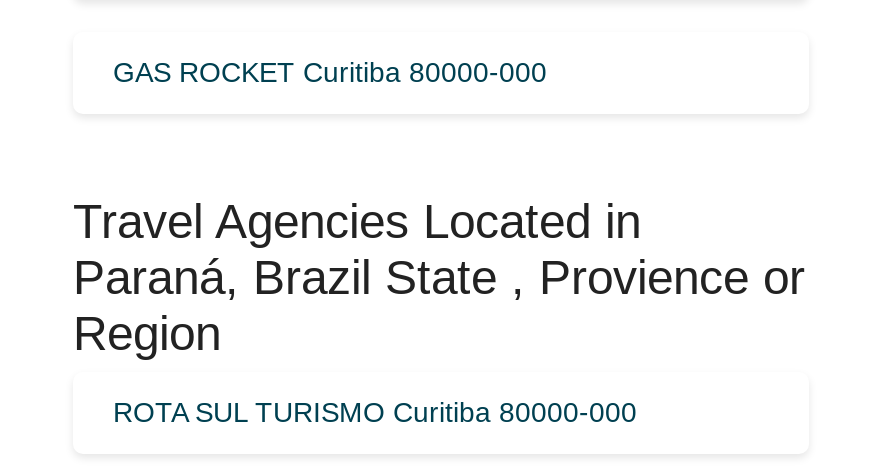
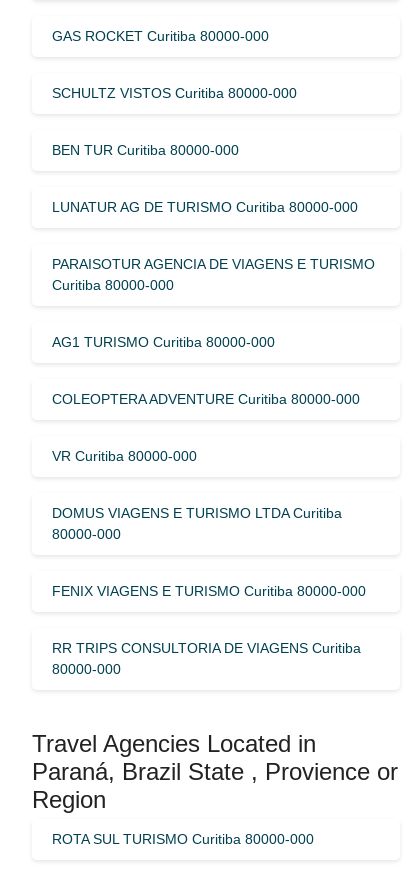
none -> [52,85,297,101] SCHULTZ VISTOS Curitiba 80000-000
none -> [52,142,239,158] BEN TUR Curitiba 80000-000
none -> [52,199,358,215] LUNATUR AG DE TURISMO Curitiba 80000-000
none -> [52,256,375,293] PARAISOTUR AGENCIA DE VIAGENS E TURISMO | Curitiba 80000-000
none -> [52,334,275,350] AG1 TURISMO Curitiba 80000-000
none -> [52,391,360,407] COLEOPTERA ADVENTURE Curitiba 80000-000
none -> [52,448,197,464] VR Curitiba 80000-000
none -> [52,505,342,542] DOMUS VIAGENS E TURISMO LTDA Curitiba | 80000-000
none -> [52,583,366,599] FENIX VIAGENS E TURISMO Curitiba 80000-000
none -> [52,640,361,677] RR TRIPS CONSULTORIA DE VIAGENS Curitiba | 80000-000

